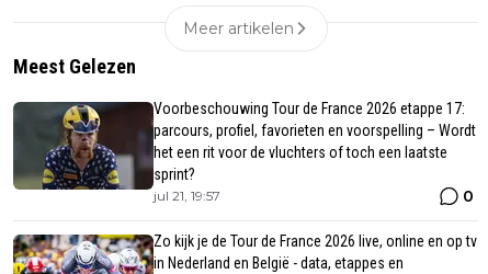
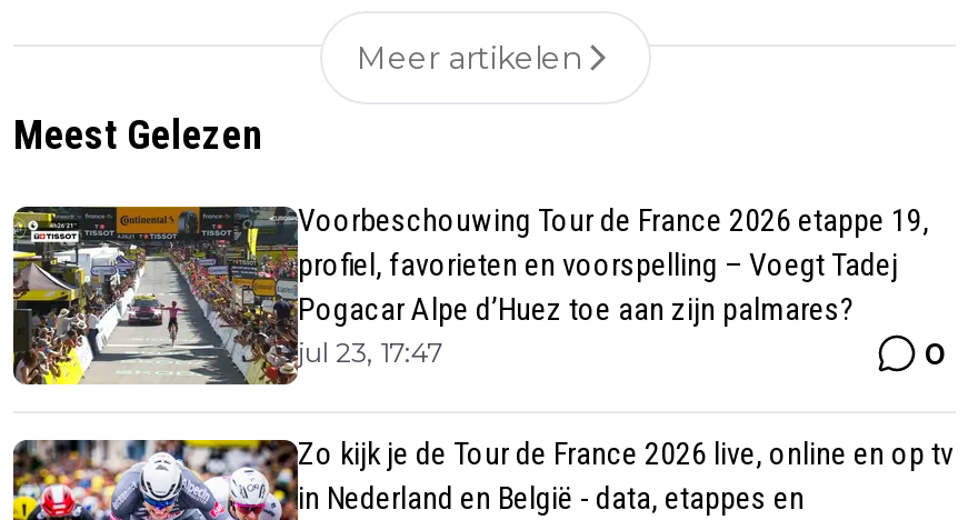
[13,100,476,207] [image] | Voorbeschouwing Tour de France 2026 etappe 17: | parcours, profiel, favorieten en voorspelling – Wordt | het een rit voor de vluchters of toch een laatste | sprint? | jul 21, 19:57 -> [11,202,929,387] [image] | Voorbeschouwing Tour de France 2026 etappe 19, | profiel, favorieten en voorspelling – Voegt Tadej | Pogacar Alpe d’Huez toe aan zijn palmares? | jul 23, 17:47

